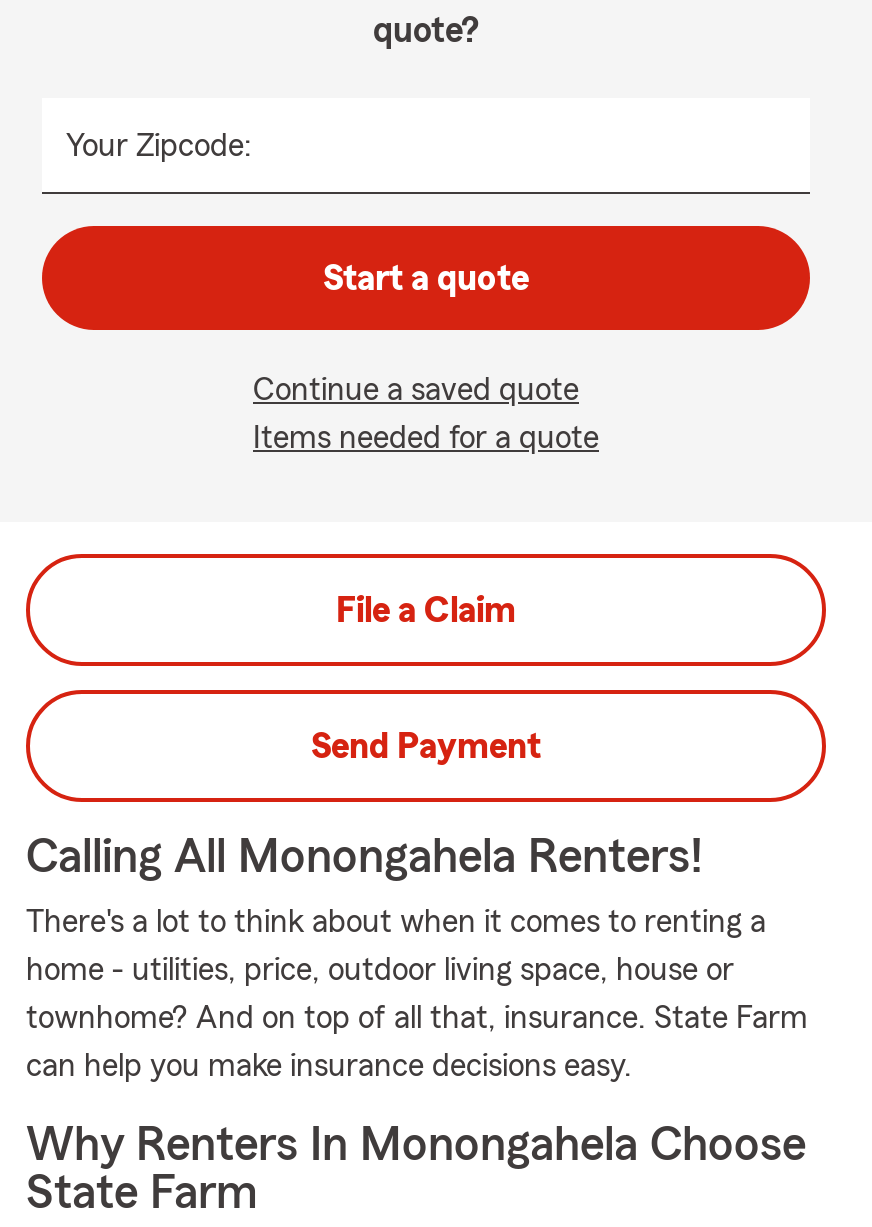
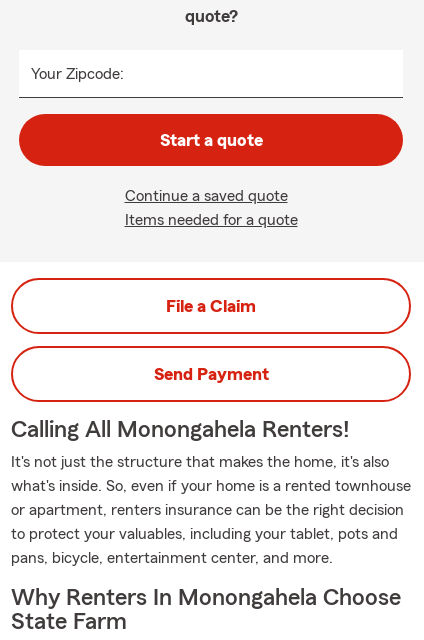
[26,906,808,1082] There's a lot to think about when it comes to renting a | home - utilities, price, outdoor living space, house or | townhome? And on top of all that, insurance. State Farm | can help you make insurance decisions easy. -> [11,454,411,566] It's not just the structure that makes the home, it's also | what's inside. So, even if your home is a rented townhouse | or apartment, renters insurance can be the right decision | to protect your valuables, including your tablet, pots and | pans, bicycle, entertainment center, and more.

